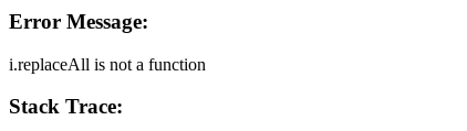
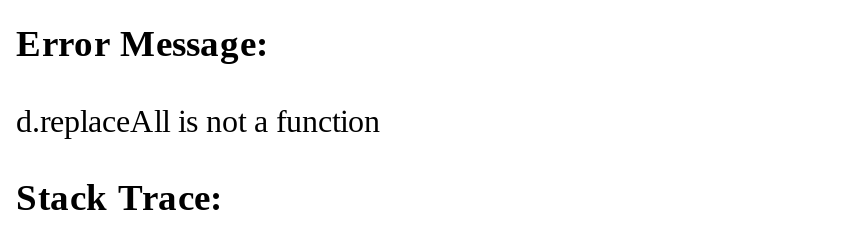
[9,55,206,73] i.replaceAll is not a function -> [16,103,380,137] d.replaceAll is not a function

